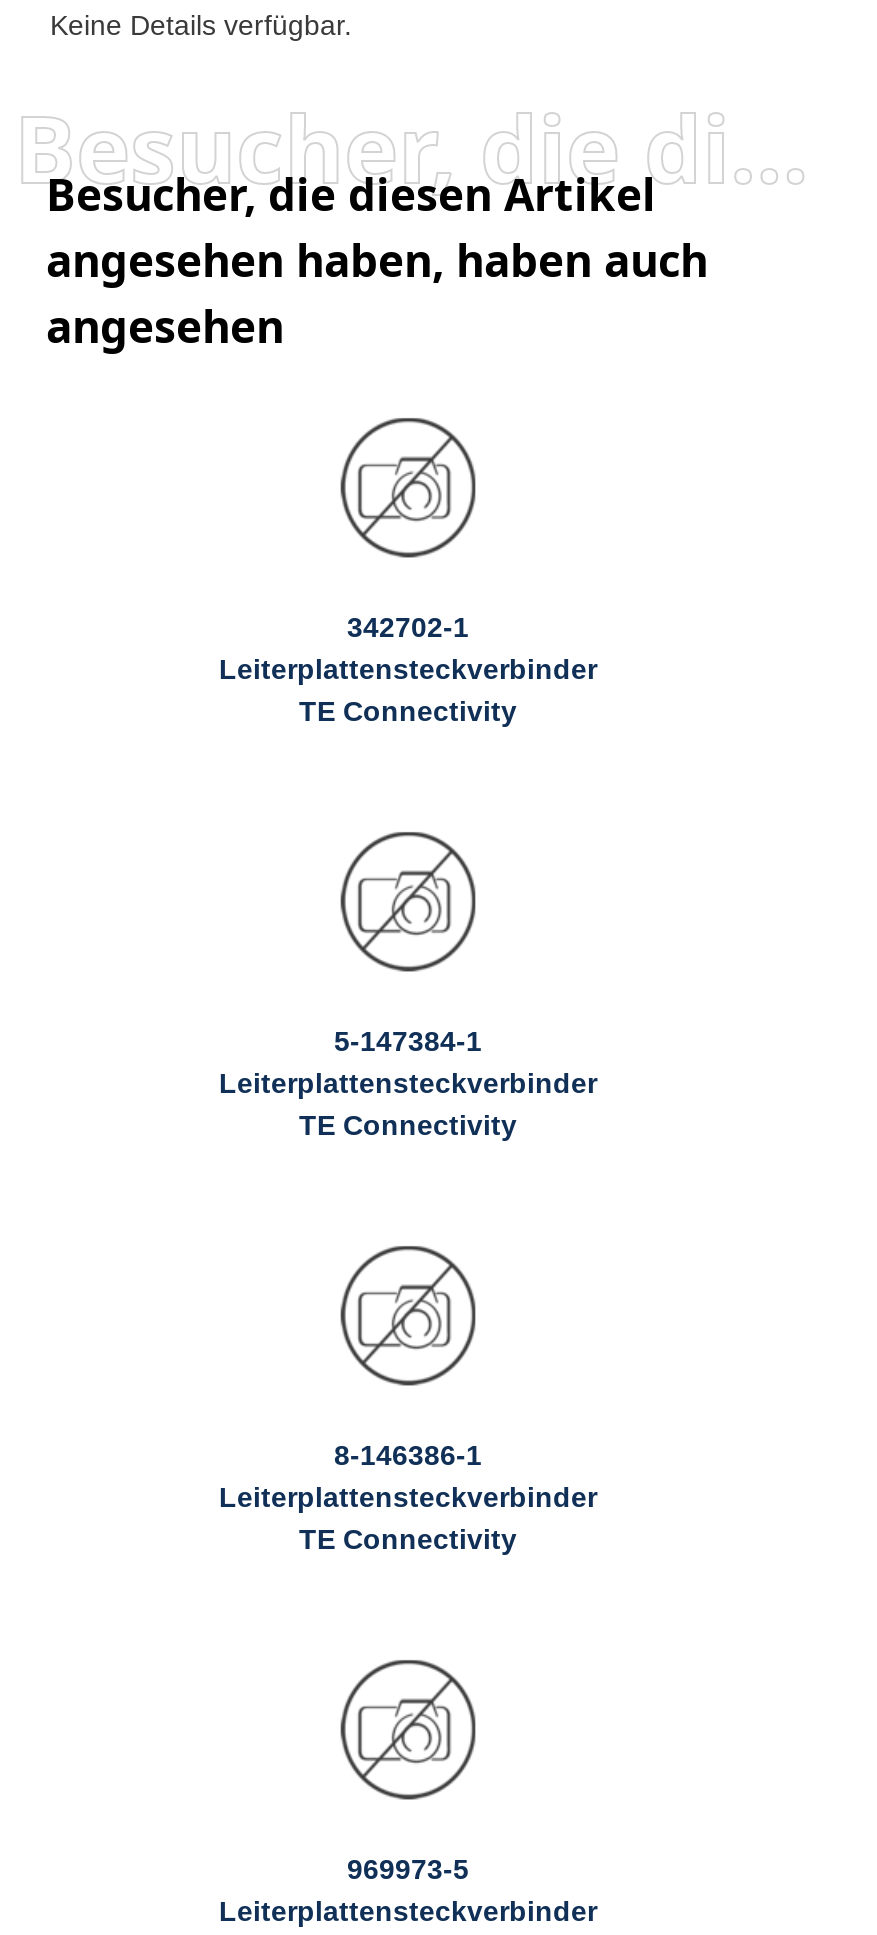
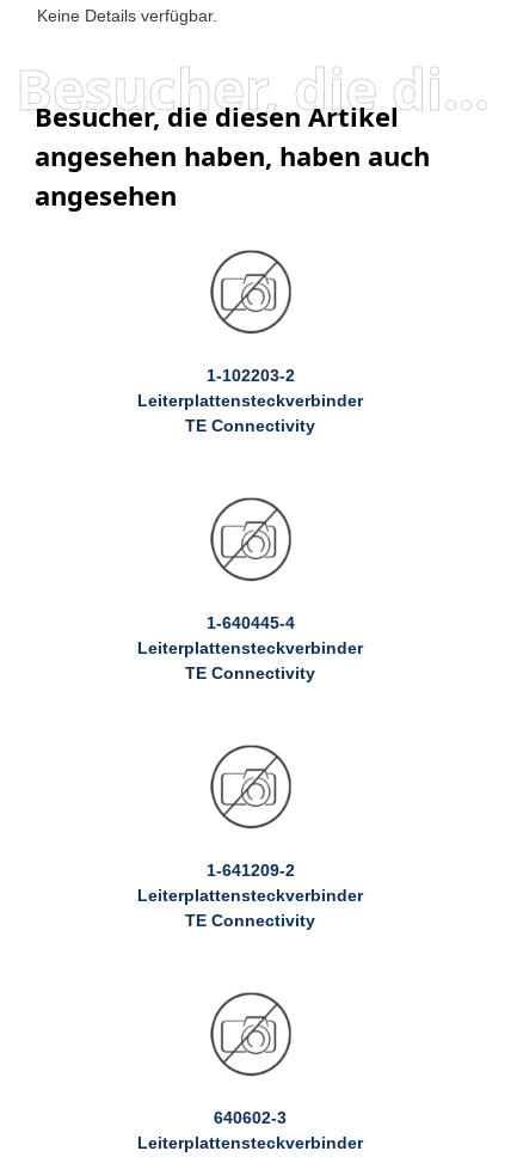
[347,611,469,643] 342702-1 -> [207,366,295,385] 1-102203-2
[334,1025,482,1057] 5-147384-1 -> [207,613,295,632] 1-640445-4
[334,1439,482,1471] 8-146386-1 -> [207,860,295,879] 1-641209-2
[347,1853,469,1885] 969973-5 -> [214,1108,287,1127] 640602-3

